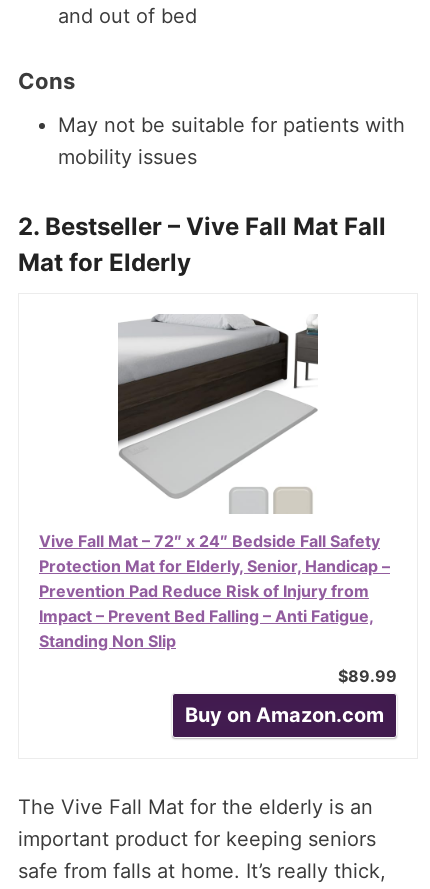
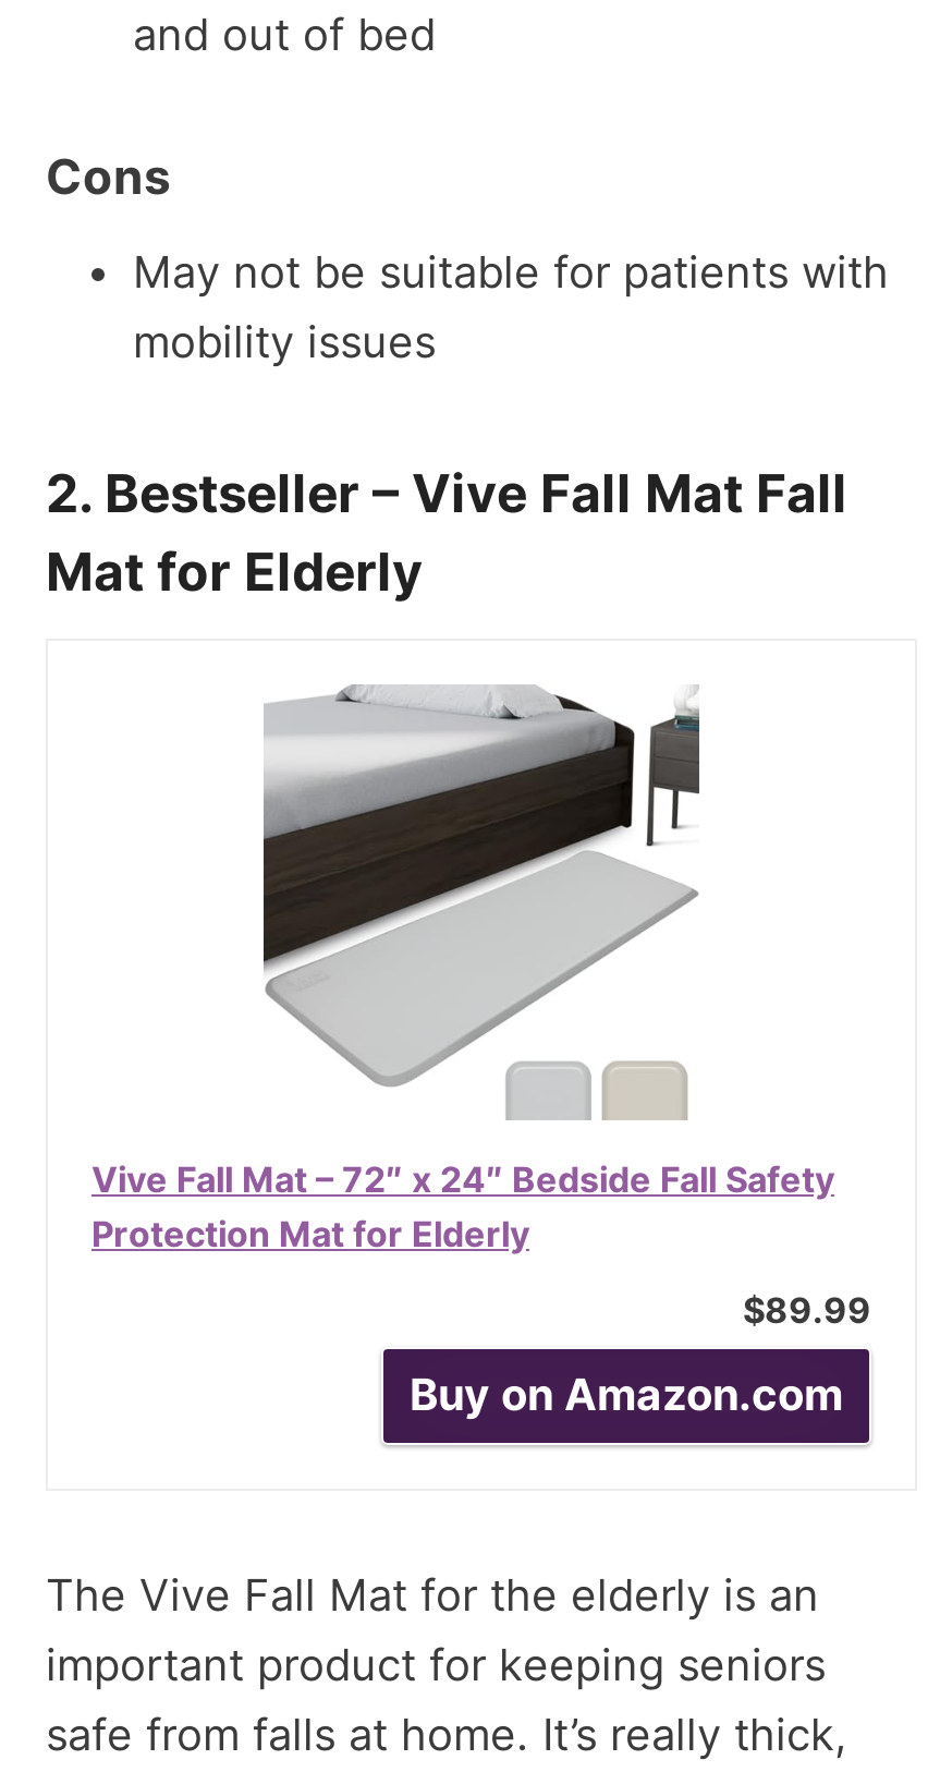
[39,556,390,651] Protection Mat for Elderly, Senior, Handicap – | Prevention Pad Reduce Risk of Injury from | Impact – Prevent Bed Falling – Anti Fatigue, | Standing Non Slip -> [91,1213,529,1257] Protection Mat for Elderly

